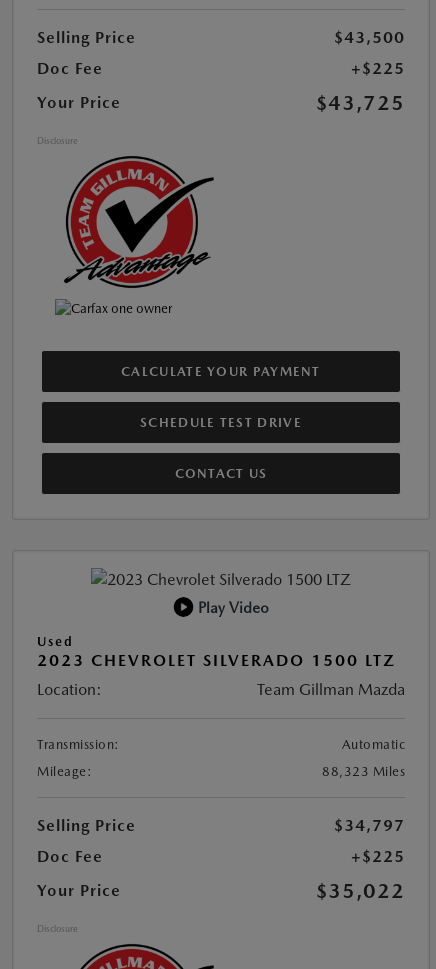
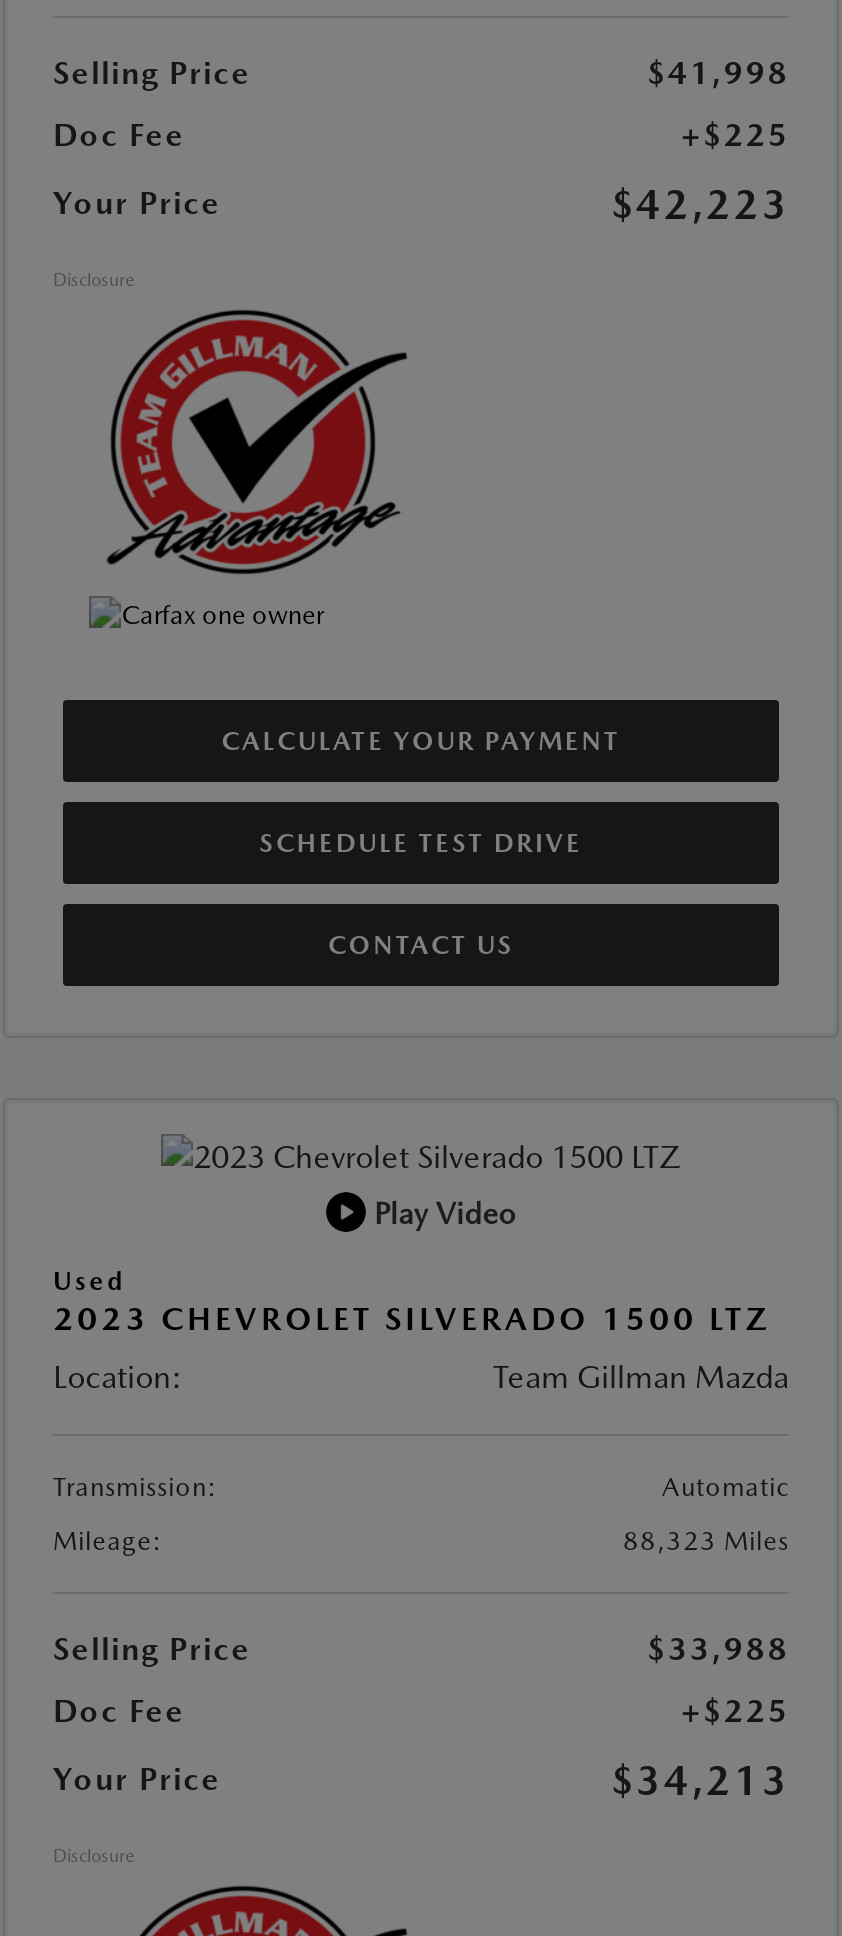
[334,28,405,47] $43,500 -> [647,54,789,92] $41,998
[316,91,405,115] $43,725 -> [611,180,789,228] $42,223
[334,816,405,835] $34,797 -> [647,1630,789,1668] $33,988
[316,879,405,903] $35,022 -> [611,1756,789,1804] $34,213

